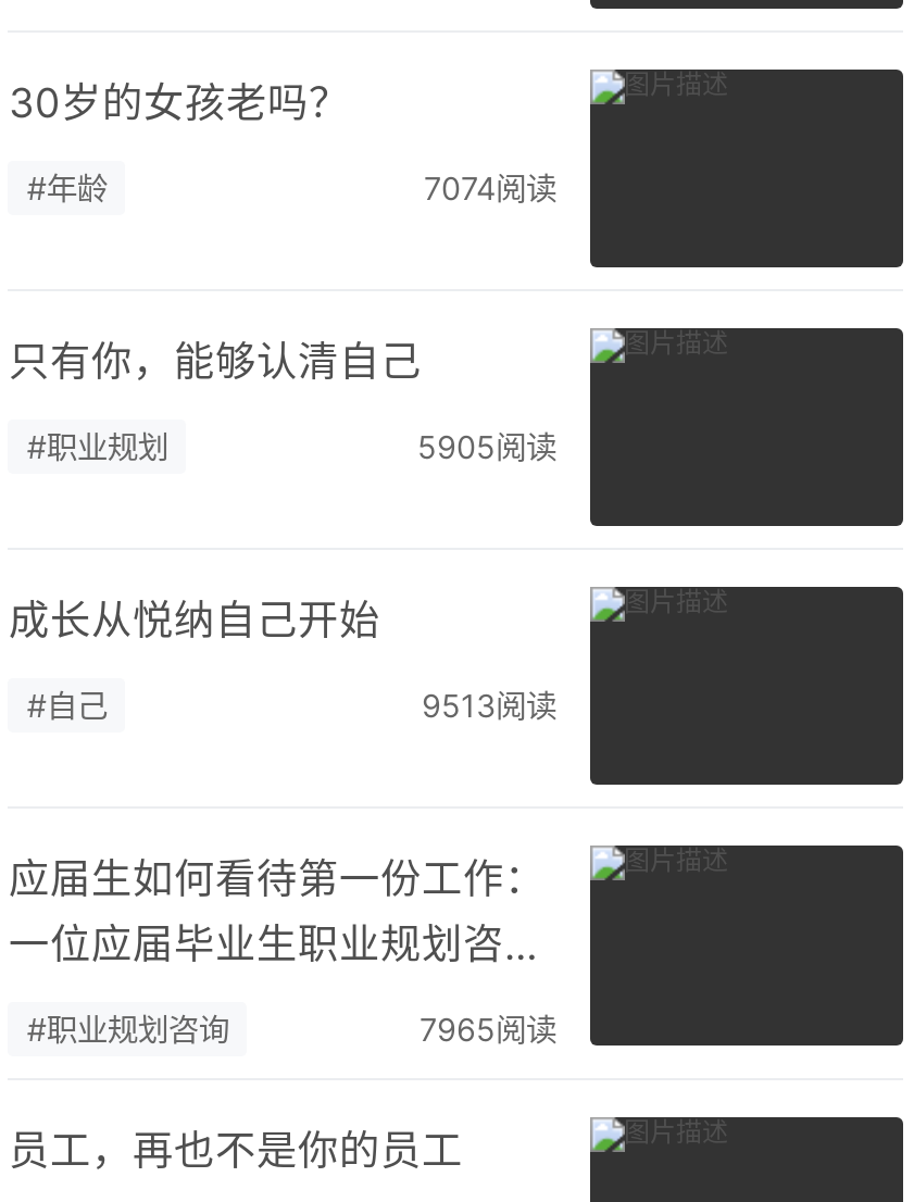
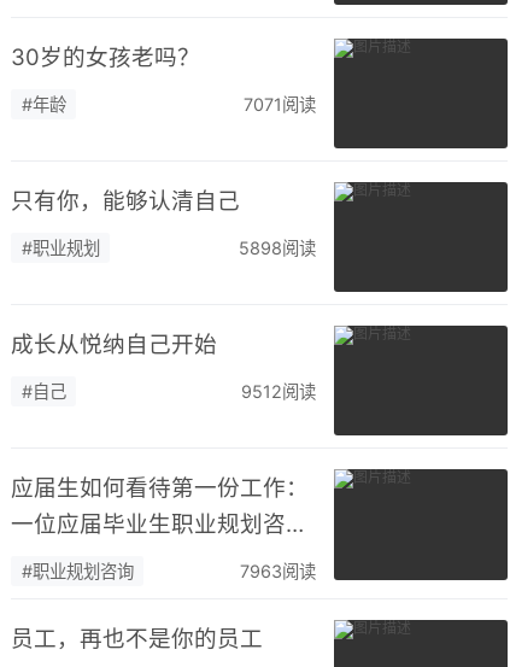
[424,169,556,206] 7074阅读 -> [243,94,315,114] 7071阅读
[417,428,556,465] 5905阅读 -> [238,238,315,258] 5898阅读
[422,688,556,724] 9513阅读 -> [241,382,315,402] 9512阅读
[420,1012,556,1049] 7965阅读 -> [239,561,315,582] 7963阅读

